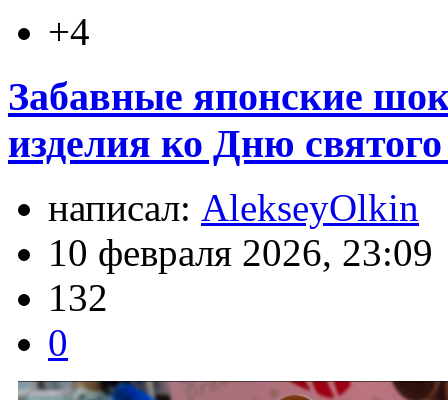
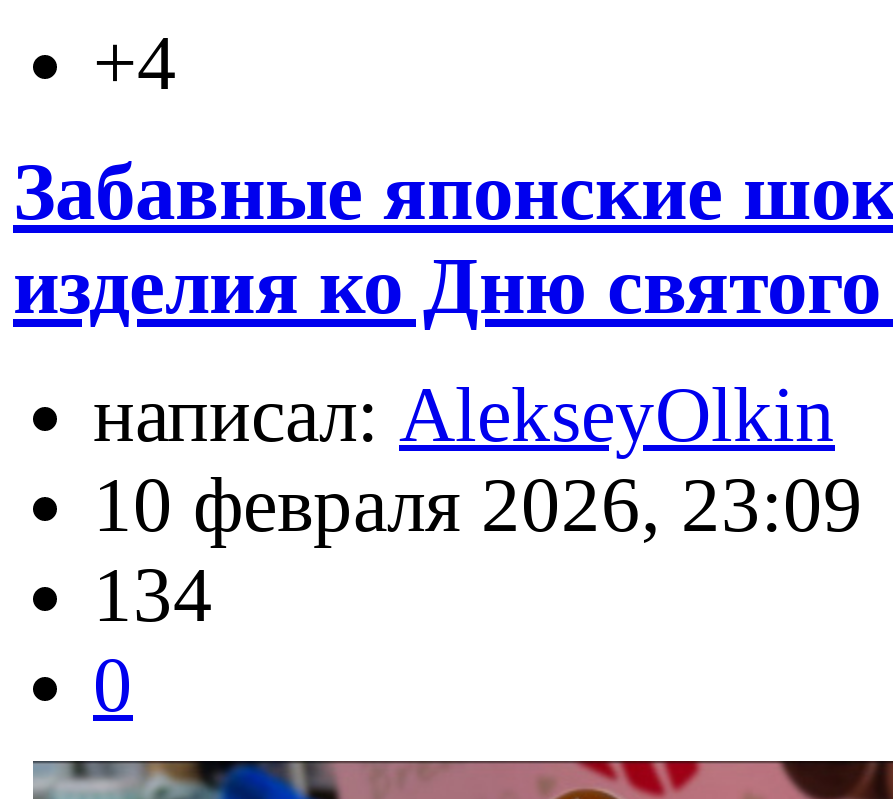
[48,276,108,319] 132 -> [93,552,213,638] 134

